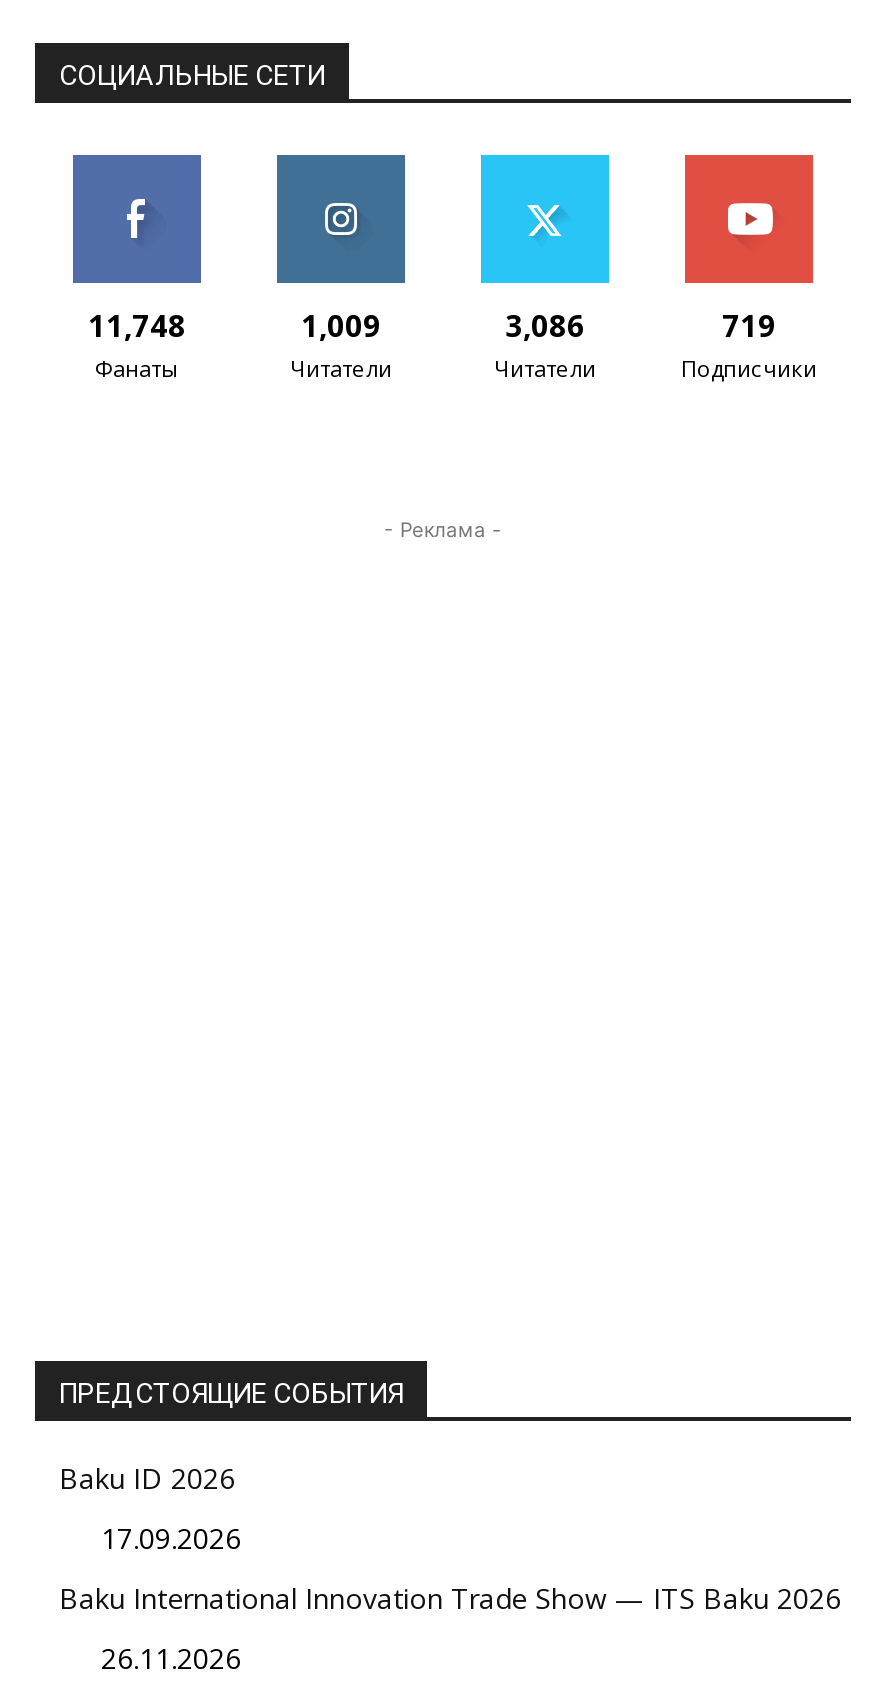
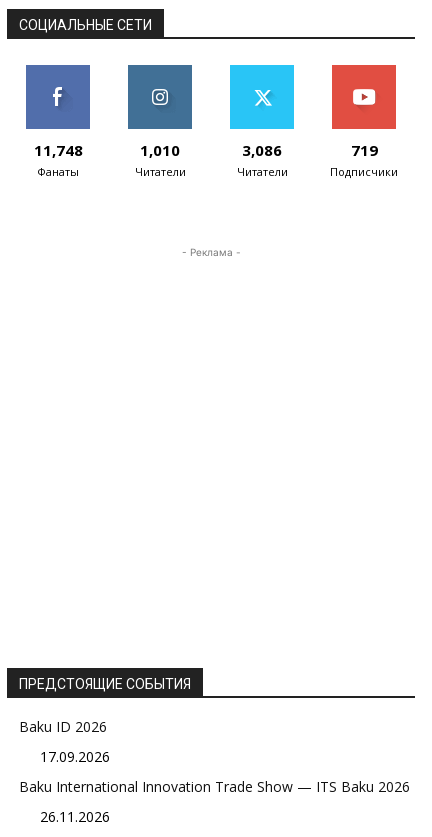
[301,305,381,345] 1,009 -> [140,140,180,160] 1,010

